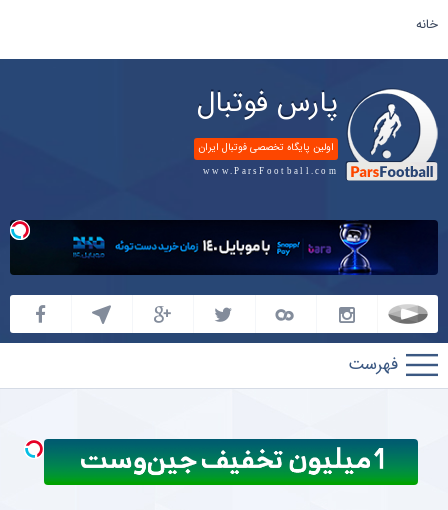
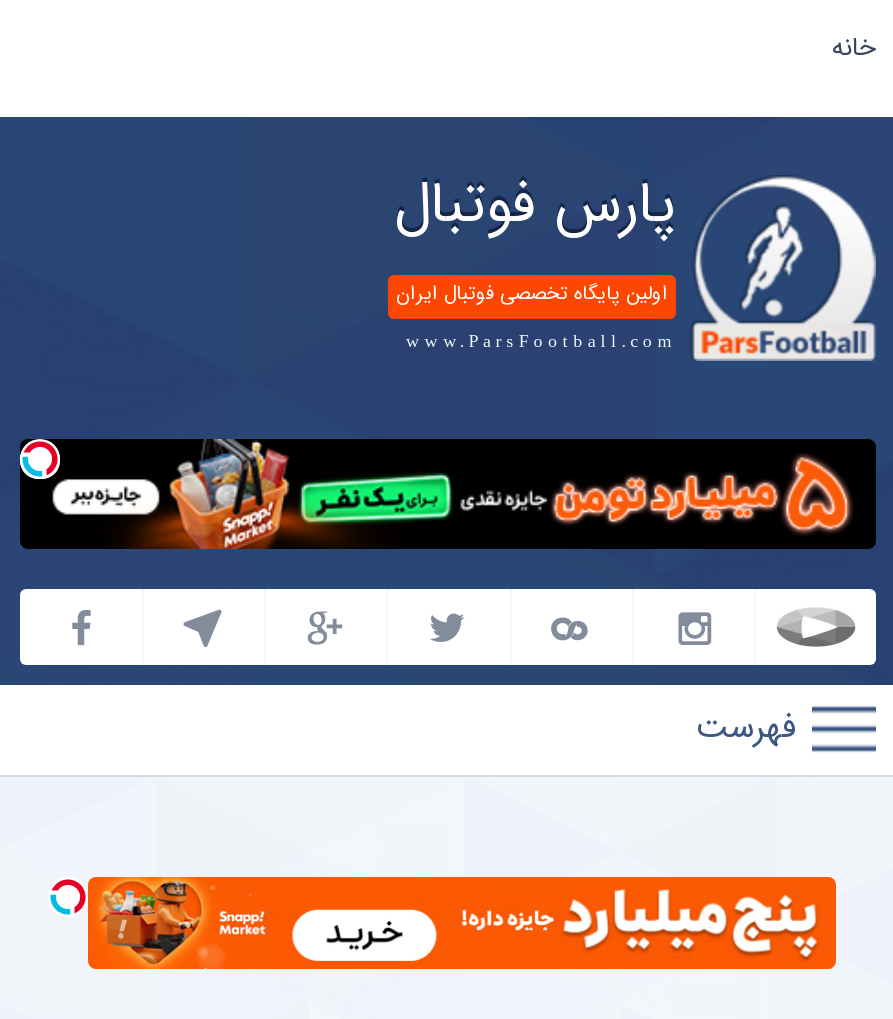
[22,220,436,275] [image] -> [46,439,874,551] [image]
[43,438,419,486] [image] -> [86,875,838,971] [image]

